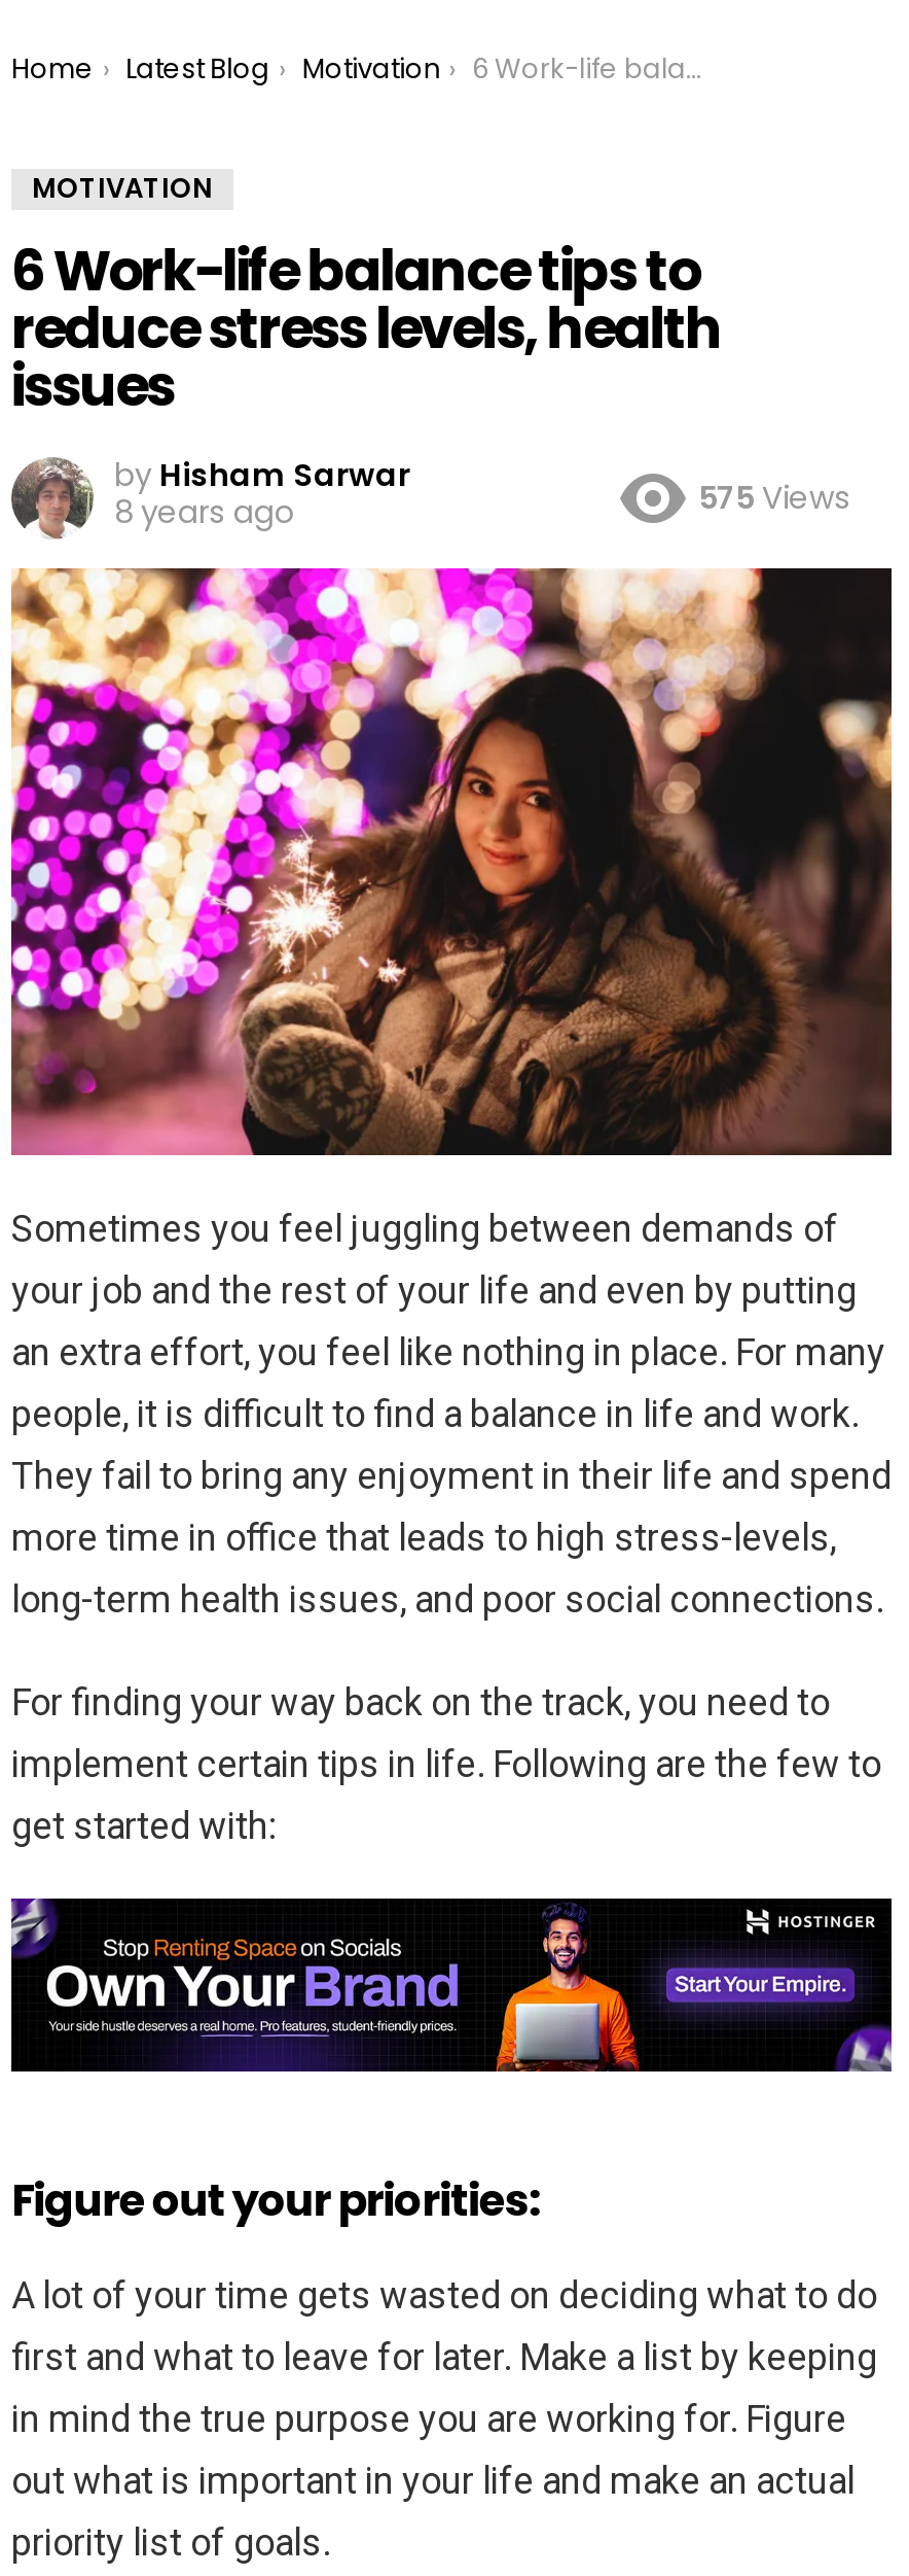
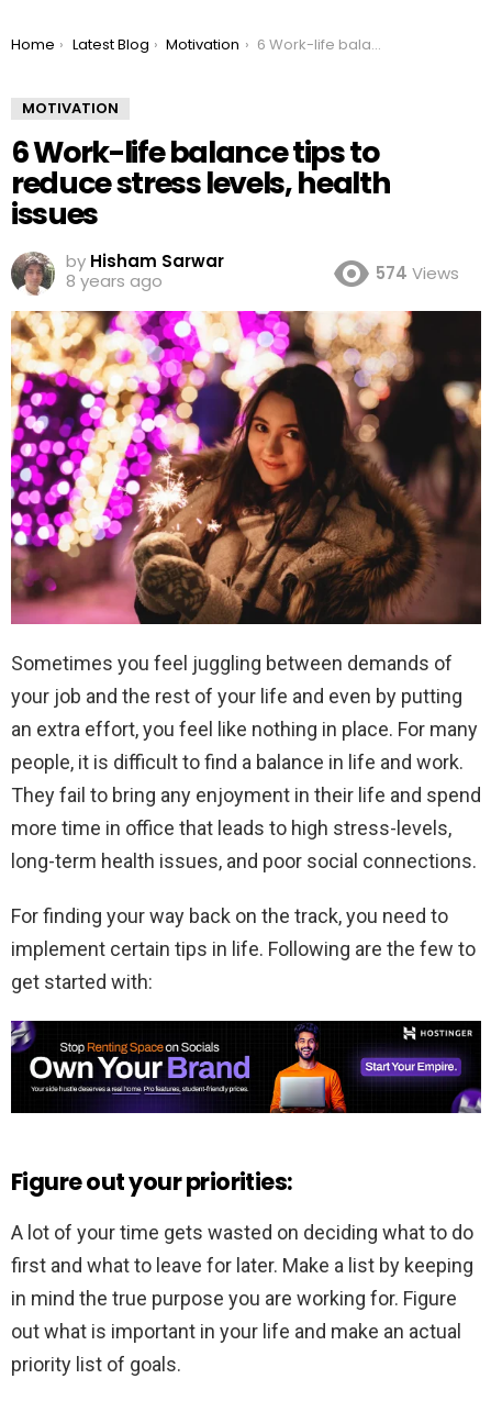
[698,476,850,519] 575 Views -> [376,262,459,285] 574 Views

